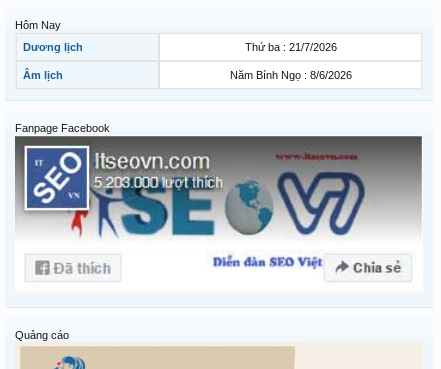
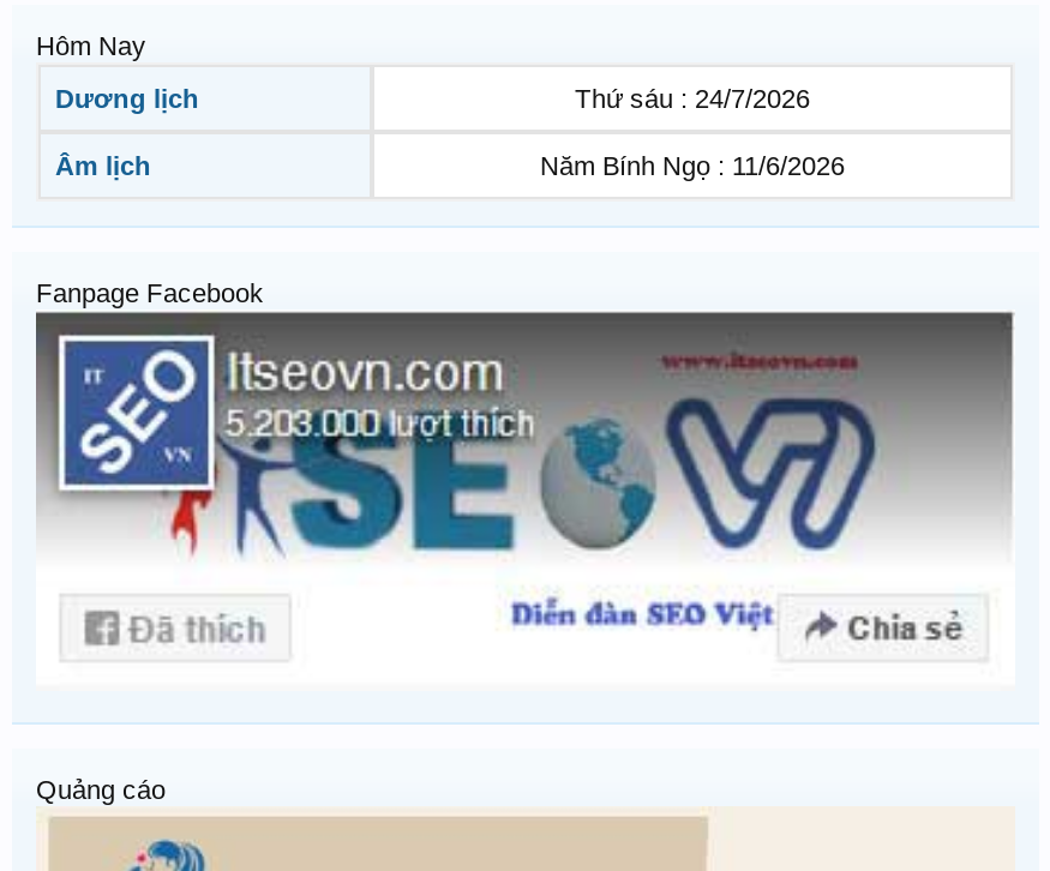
[244,41,336,53] Thứ ba : 21/7/2026 -> [575,84,810,113] Thứ sáu : 24/7/2026
[229,69,351,81] Năm Bính Ngọ : 8/6/2026 -> [540,152,845,180] Năm Bính Ngọ : 11/6/2026

